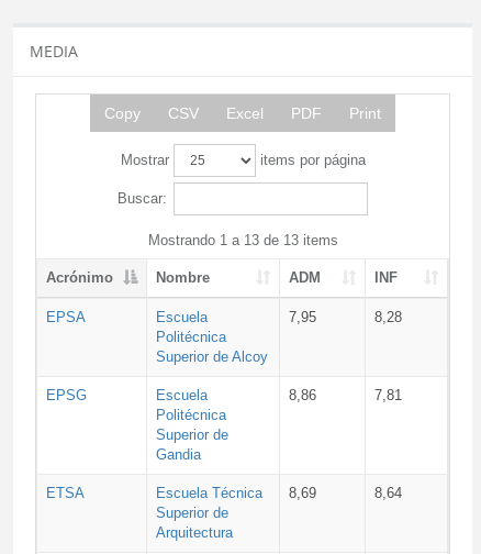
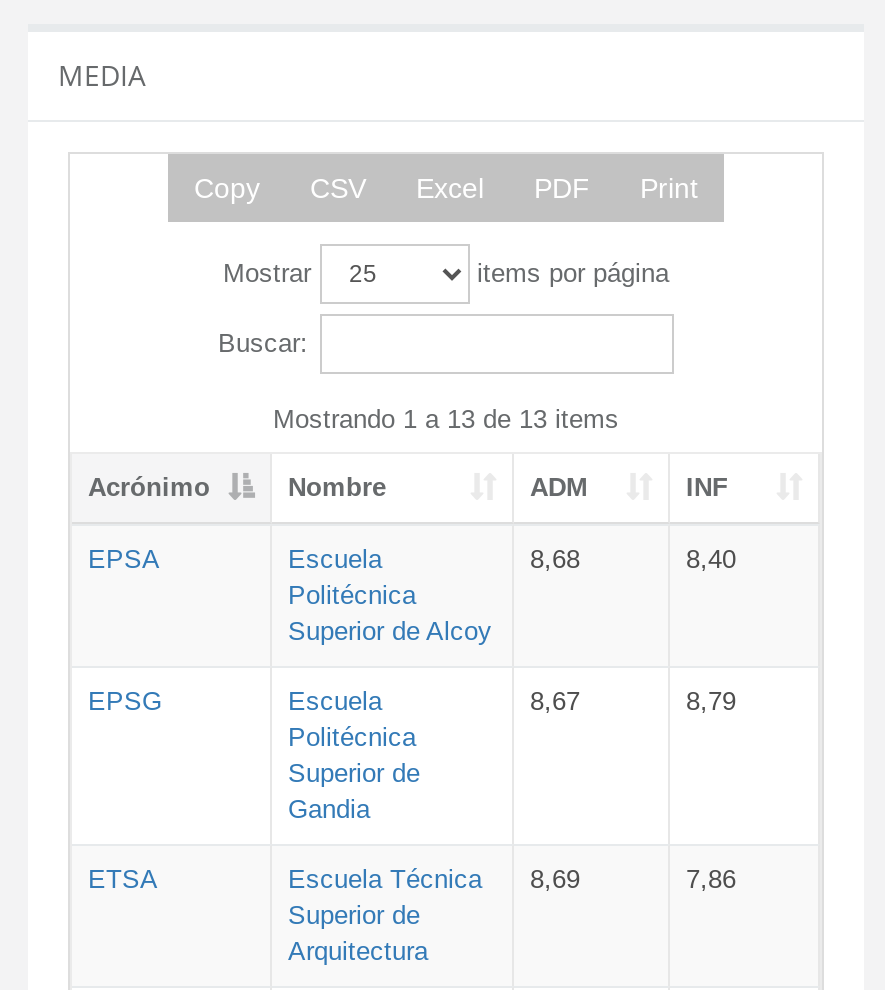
[289,309,316,325] 7,95 -> [530,544,580,574] 8,68
[374,309,402,325] 8,28 -> [686,544,736,574] 8,40
[289,387,316,403] 8,86 -> [530,686,580,716] 8,67
[374,387,402,403] 7,81 -> [686,686,736,716] 8,79
[374,485,402,501] 8,64 -> [686,864,736,894] 7,86

